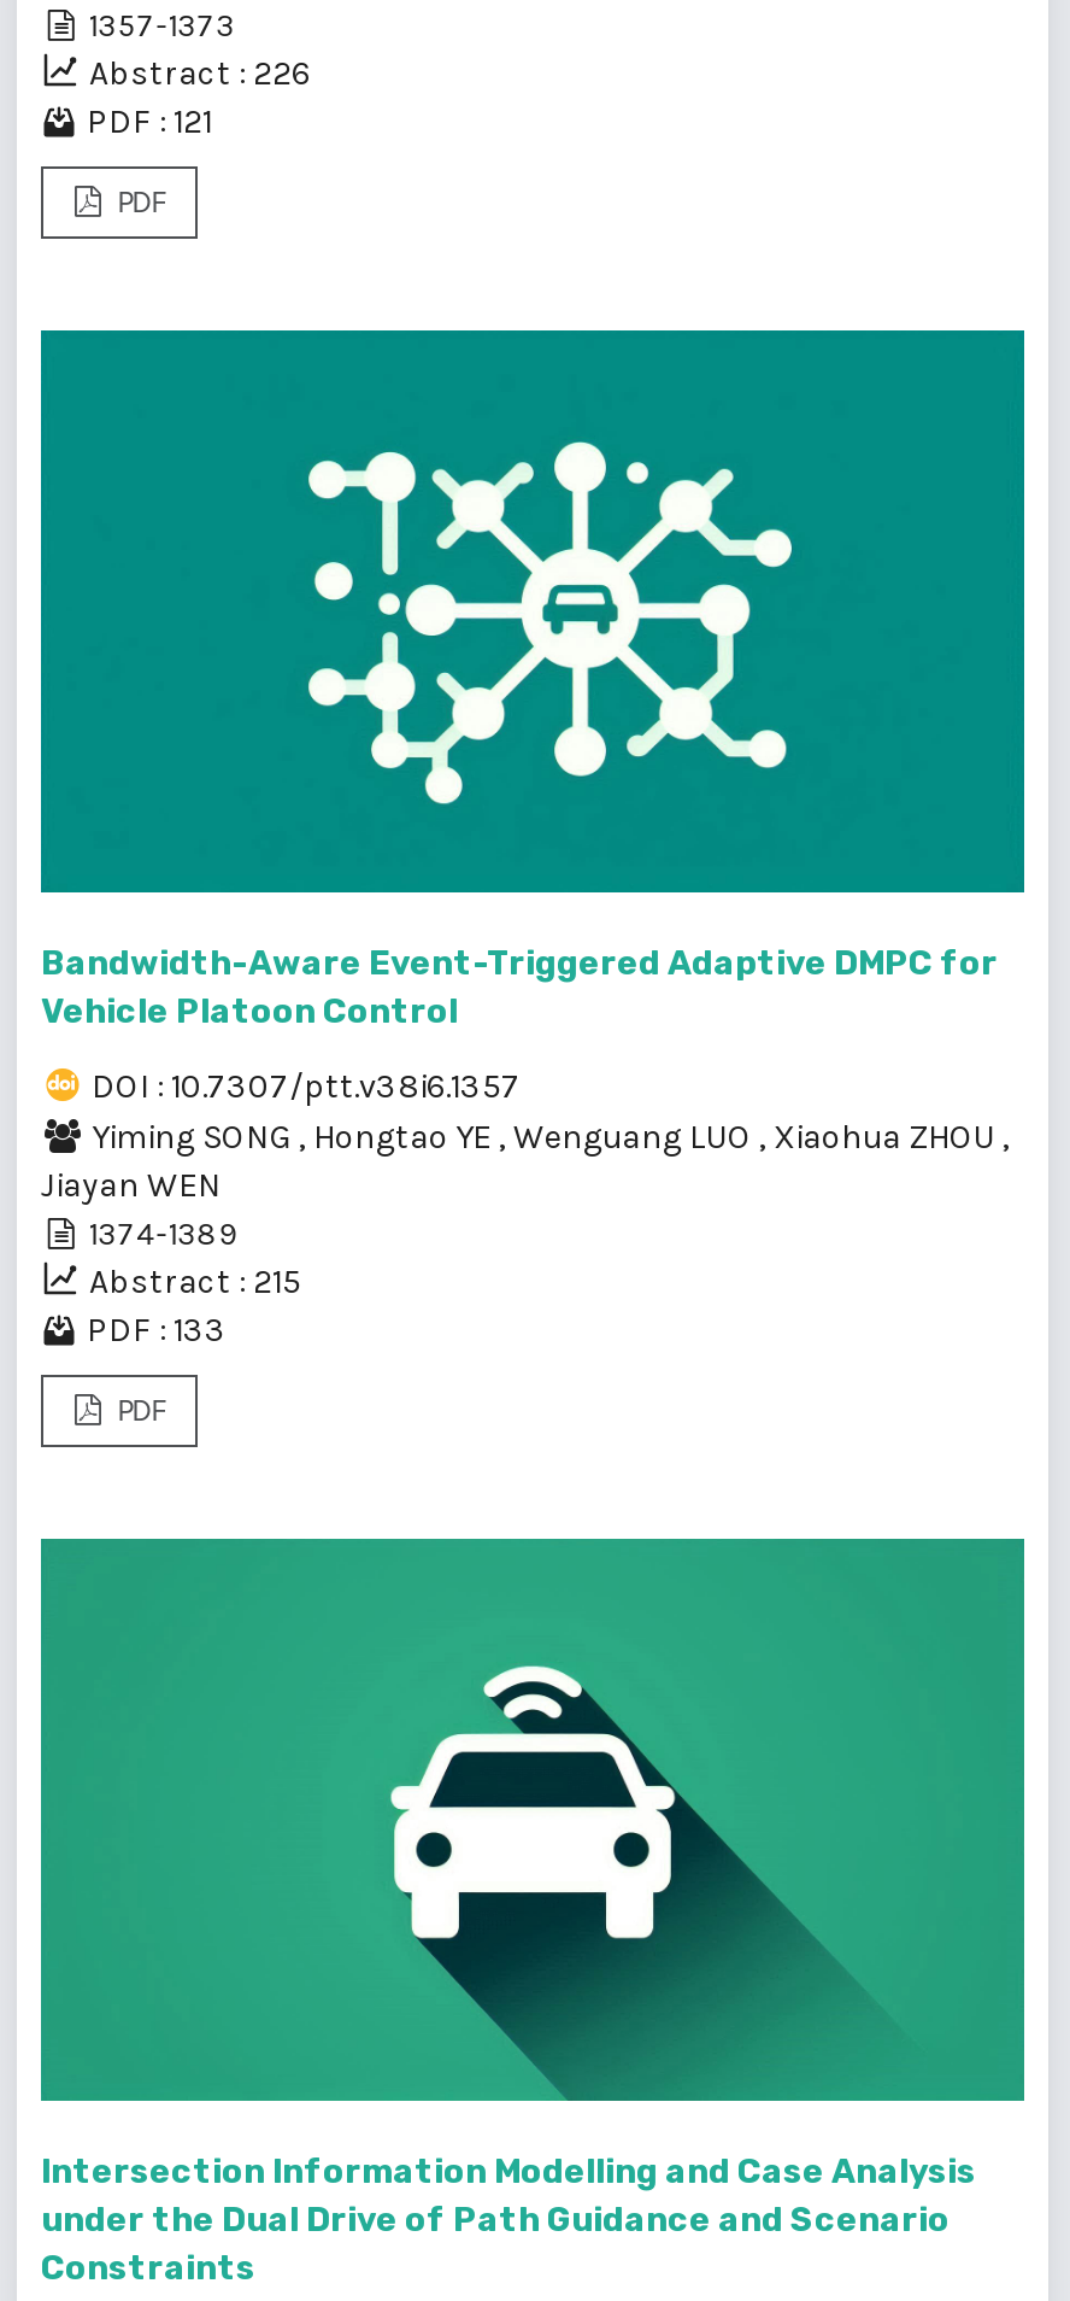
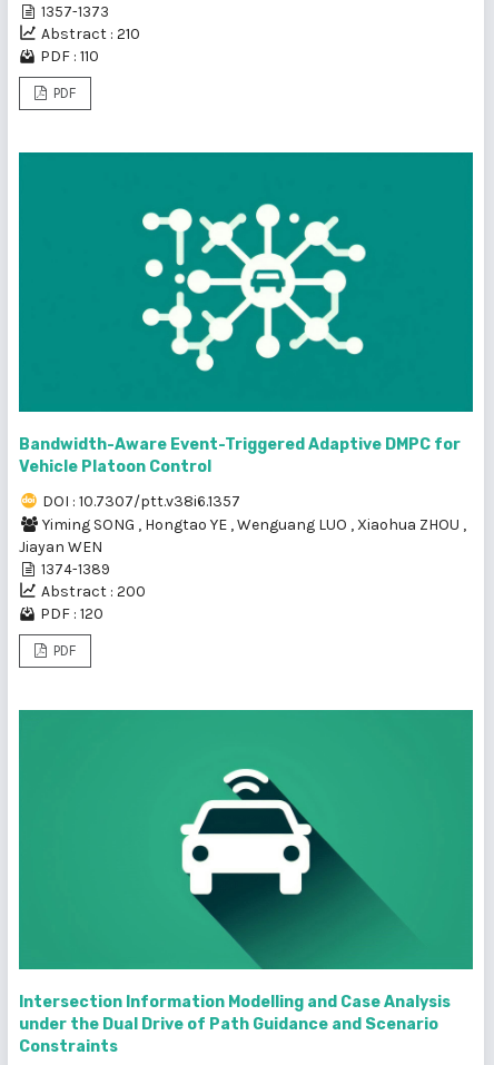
[89,52,311,93] Abstract : 226 -> [41,24,140,43] Abstract : 210
[87,100,212,141] PDF : 121 -> [40,46,99,65] PDF : 110
[89,1261,301,1302] Abstract : 215 -> [41,582,146,601] Abstract : 200
[87,1309,227,1350] PDF : 133 -> [40,604,103,623] PDF : 120

